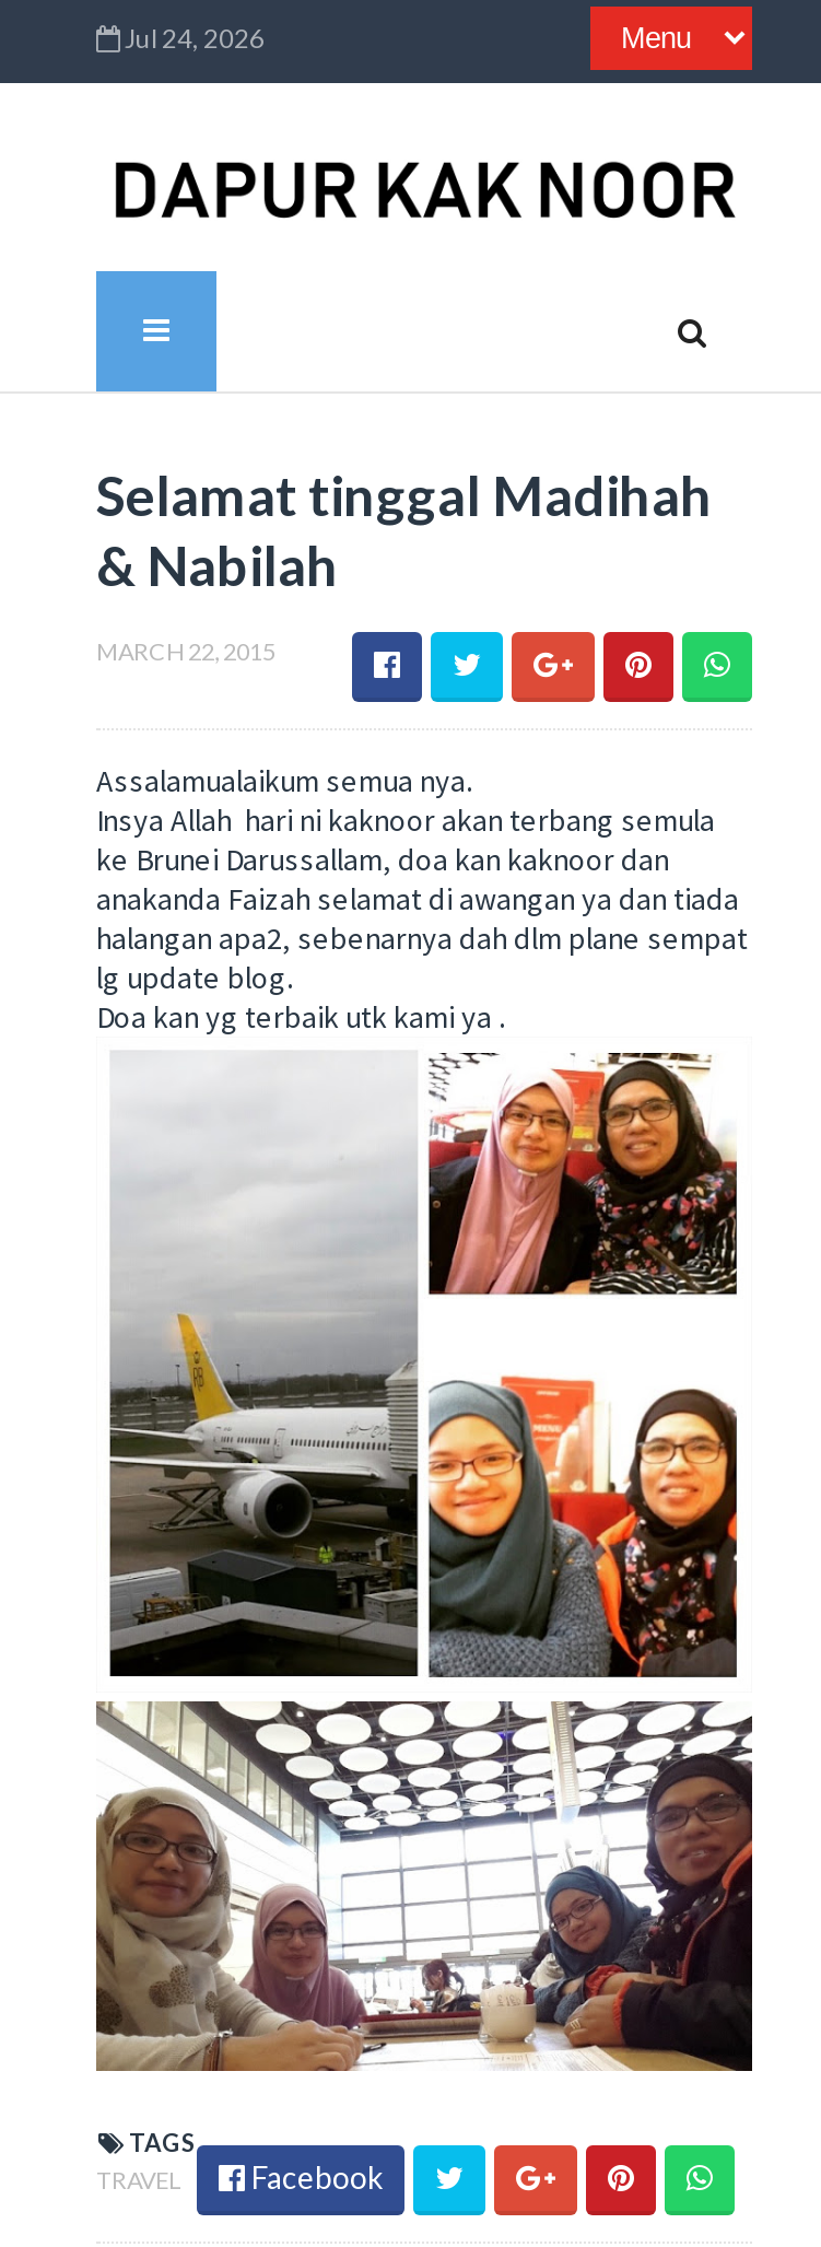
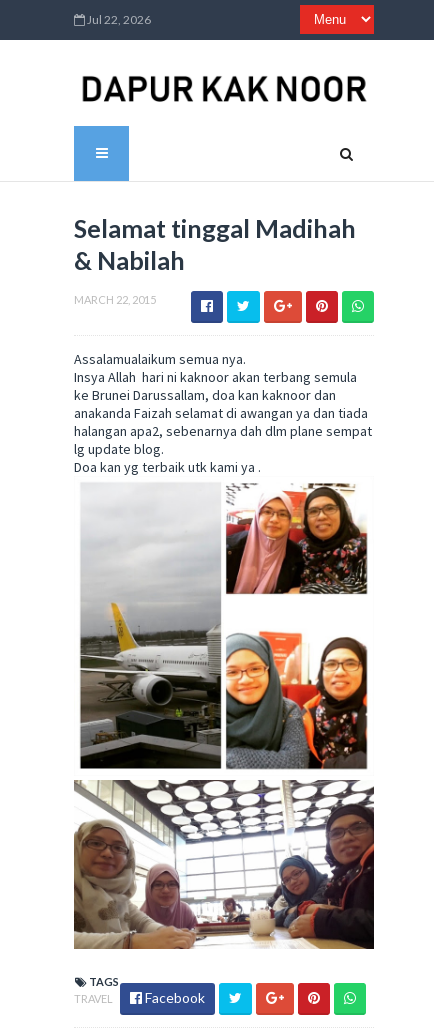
[125,22,265,55] Jul 24, 2026 -> [87,12,151,27] Jul 22, 2026

